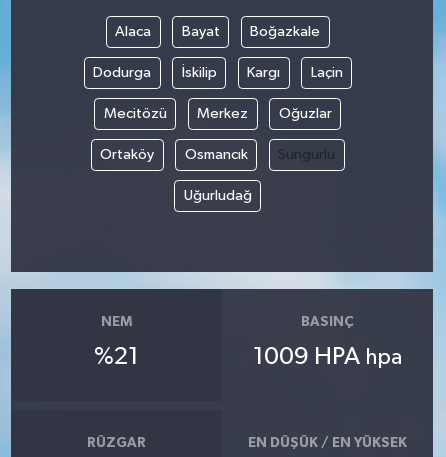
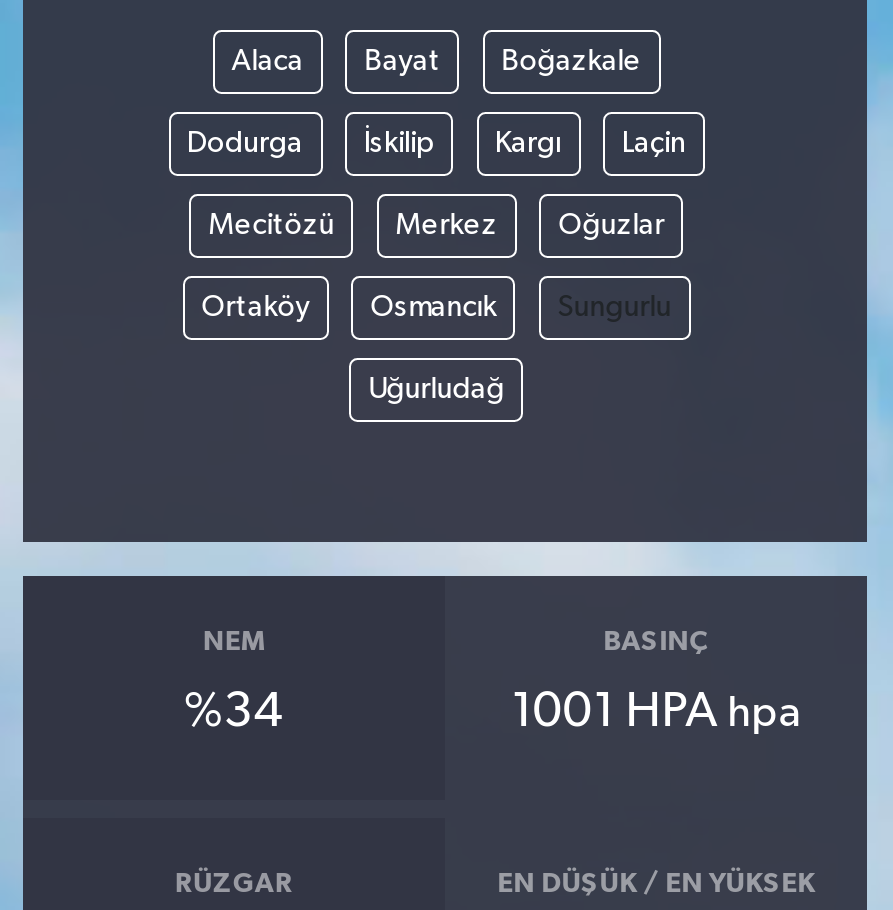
[94,345,139,369] %21 -> [184,688,284,736] %34
[253,345,402,369] 1009 HPA hpa -> [511,688,801,736] 1001 HPA hpa

